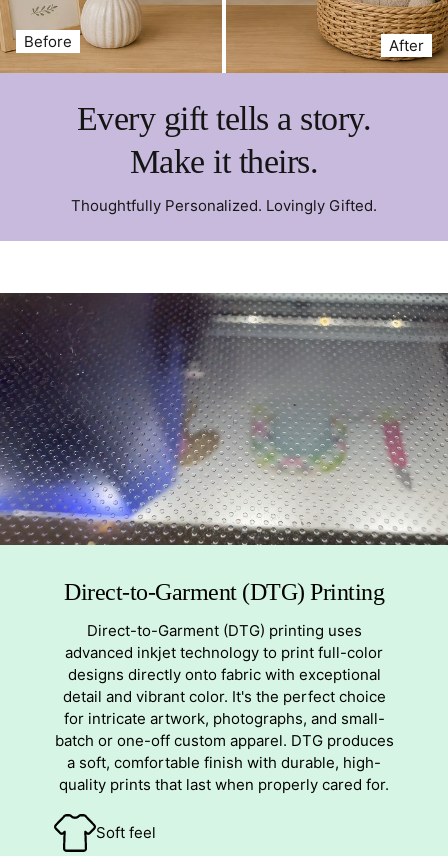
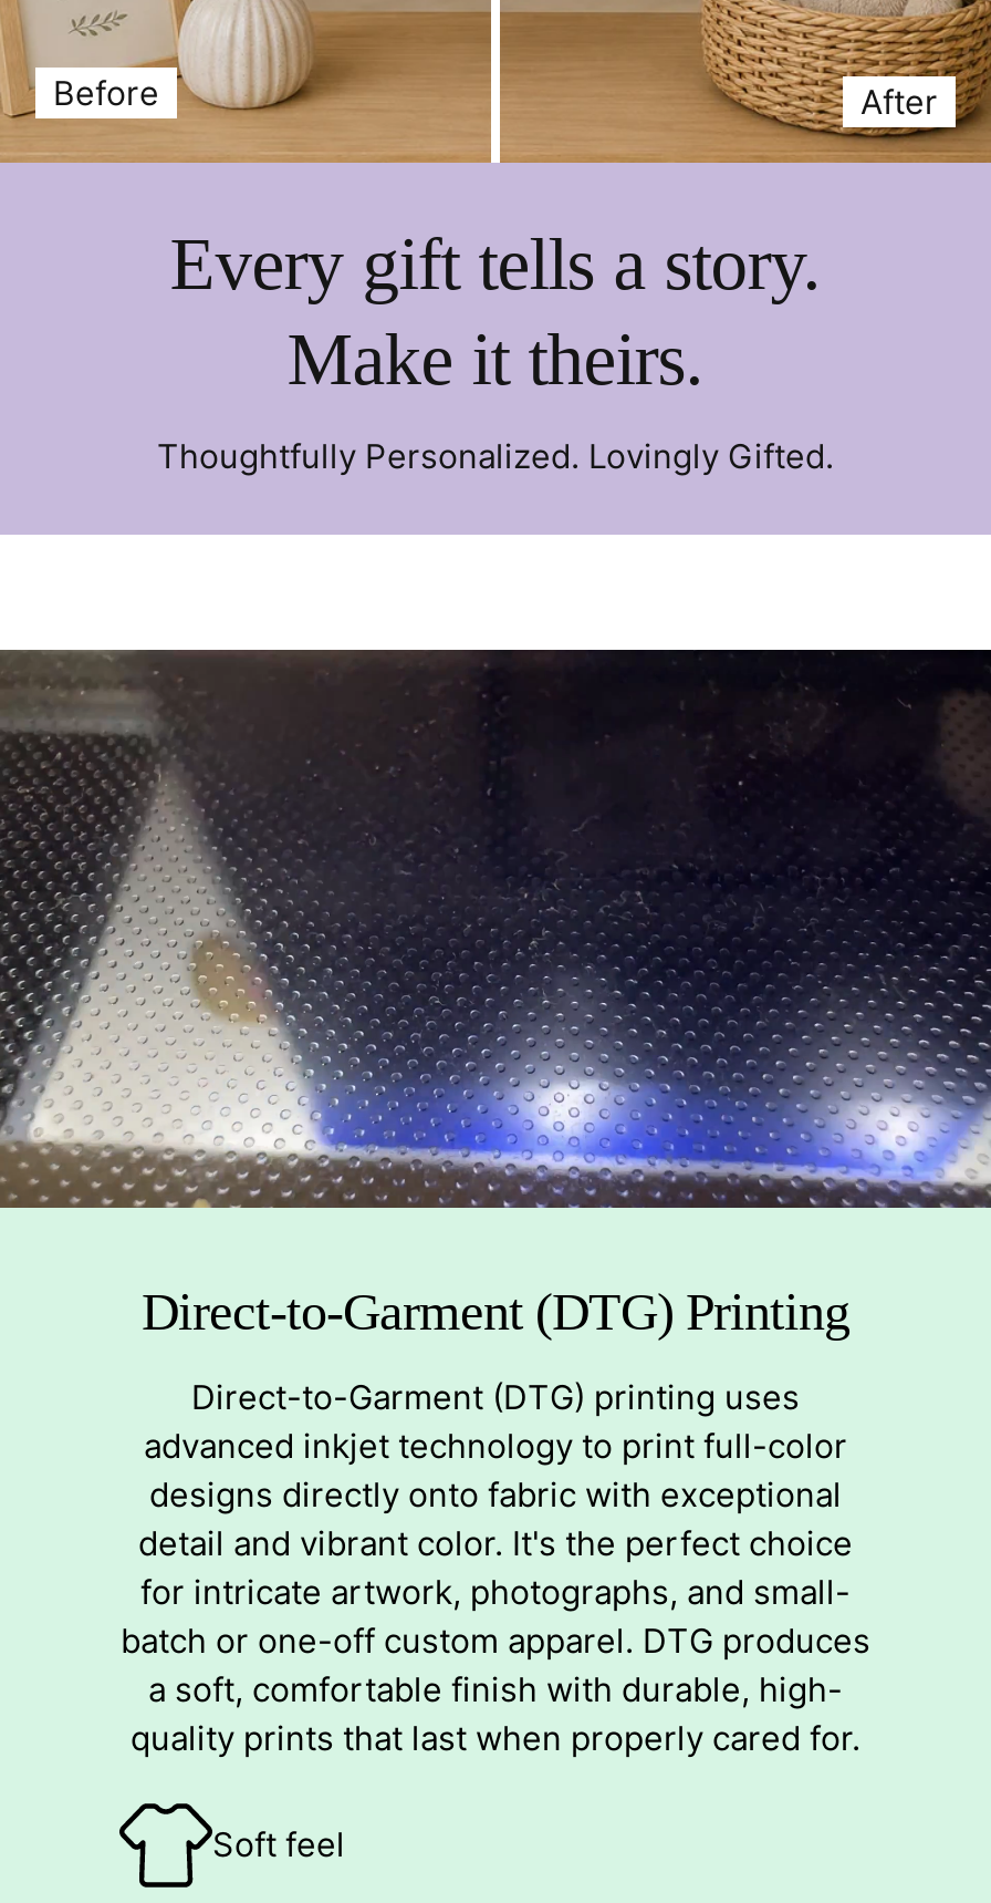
[3,292,445,546] [image] -> [7,649,984,1209] [image]

